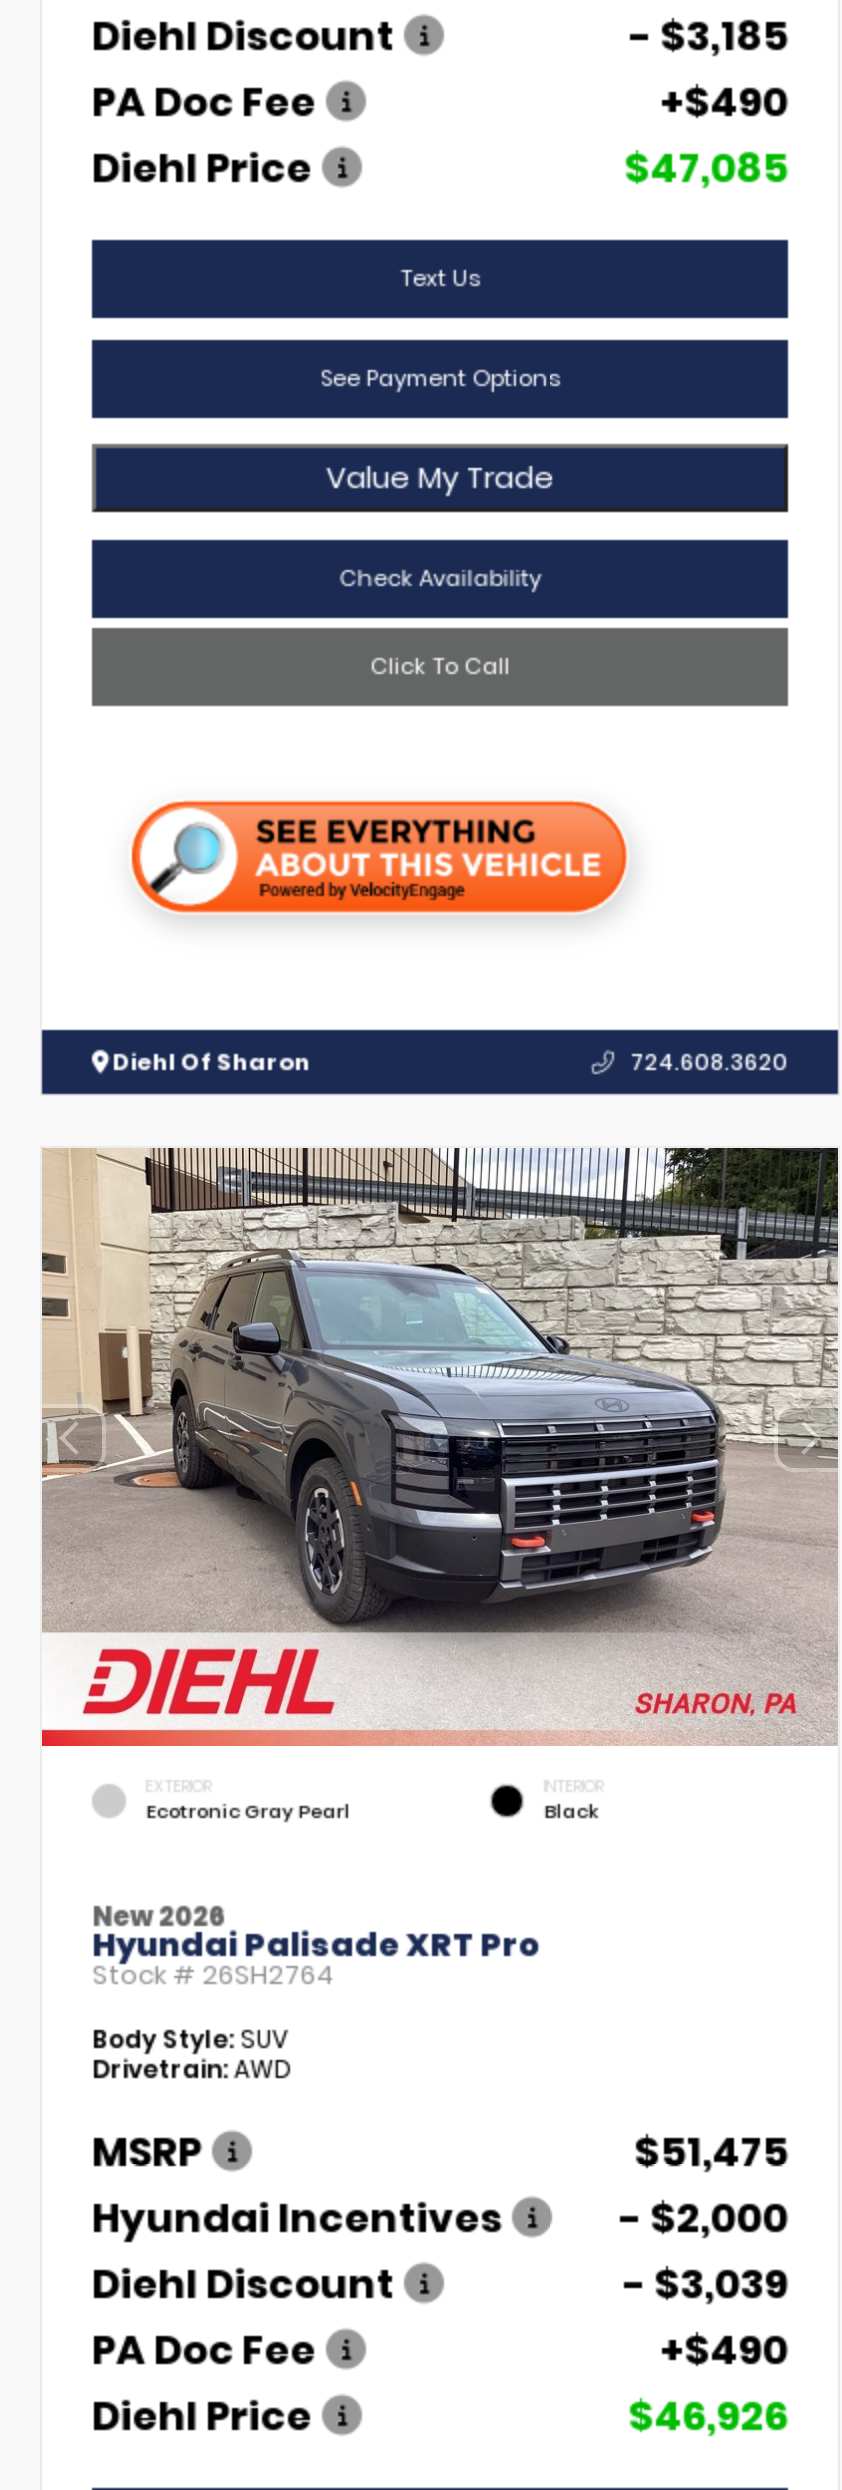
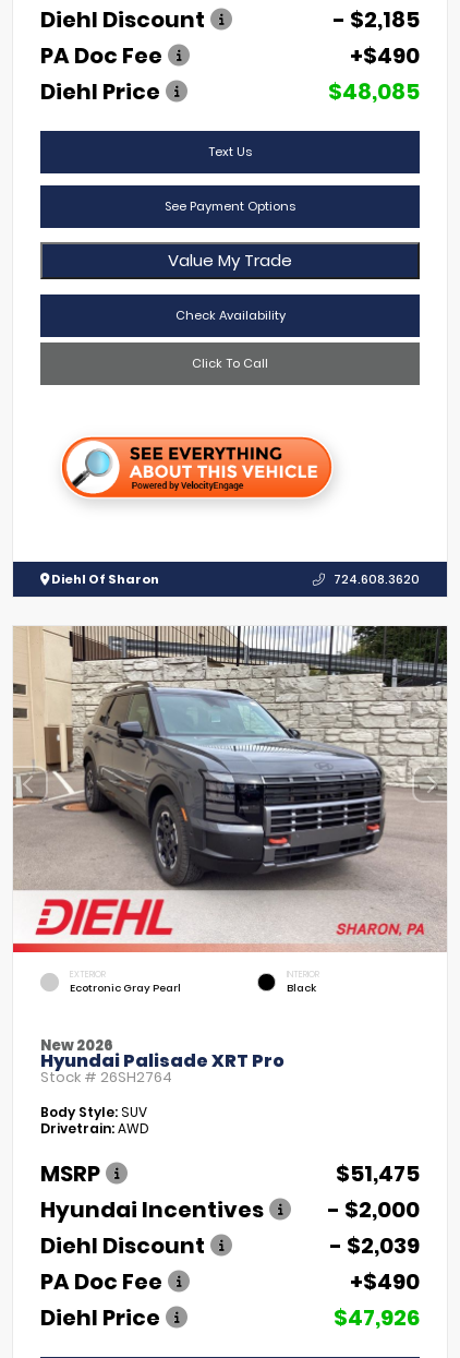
[628,8,788,64] - $3,185 -> [332,5,420,35] - $2,185
[624,140,788,196] $47,085 -> [328,77,420,107] $48,085
[622,2255,788,2311] - $3,039 -> [329,1230,420,1261] - $2,039
[628,2387,788,2443] $46,926 -> [334,1302,420,1333] $47,926

